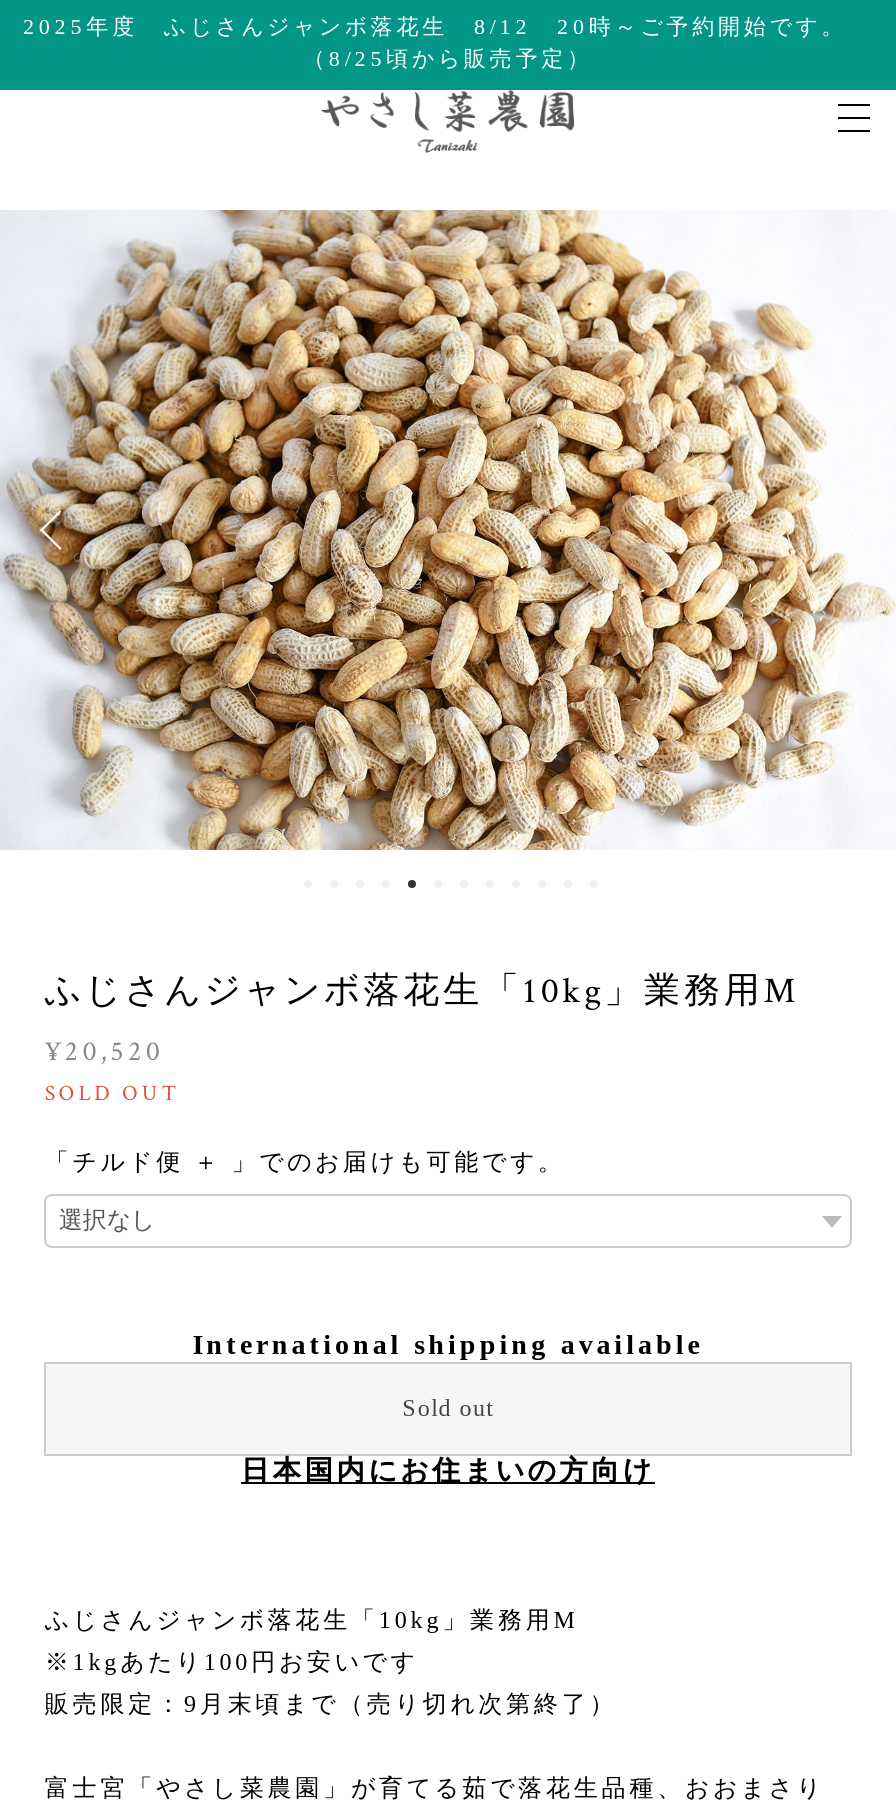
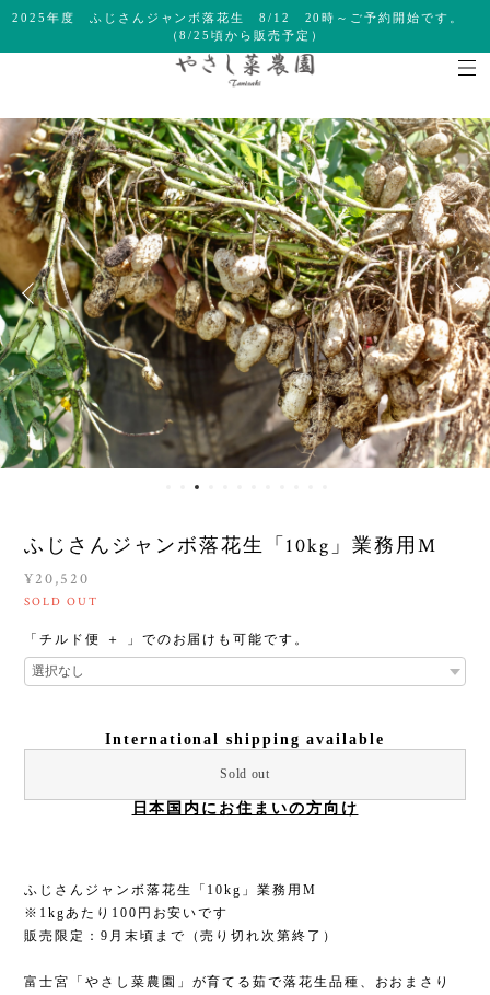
[6,208,890,852] [image] -> [3,117,487,470] [image]

